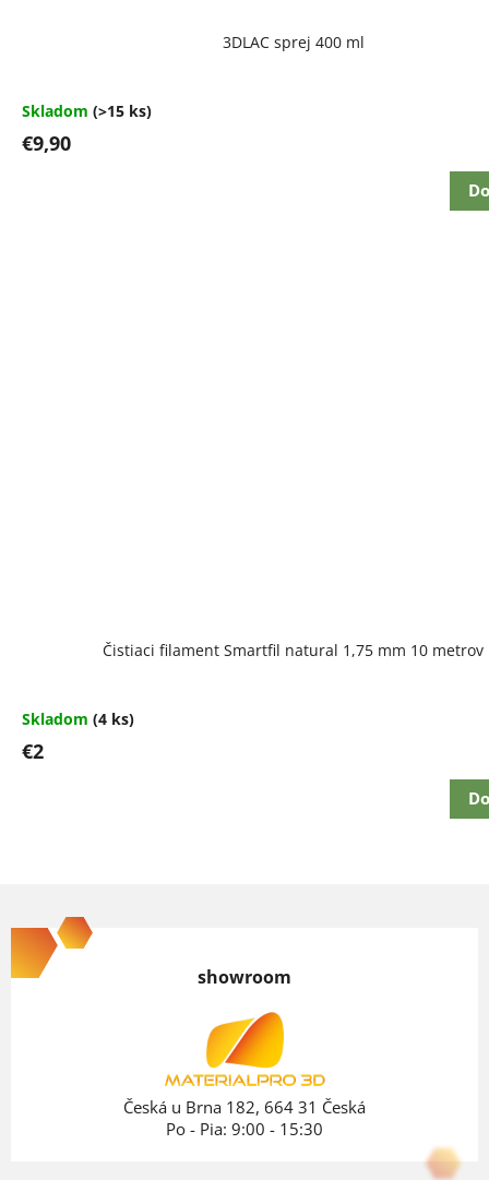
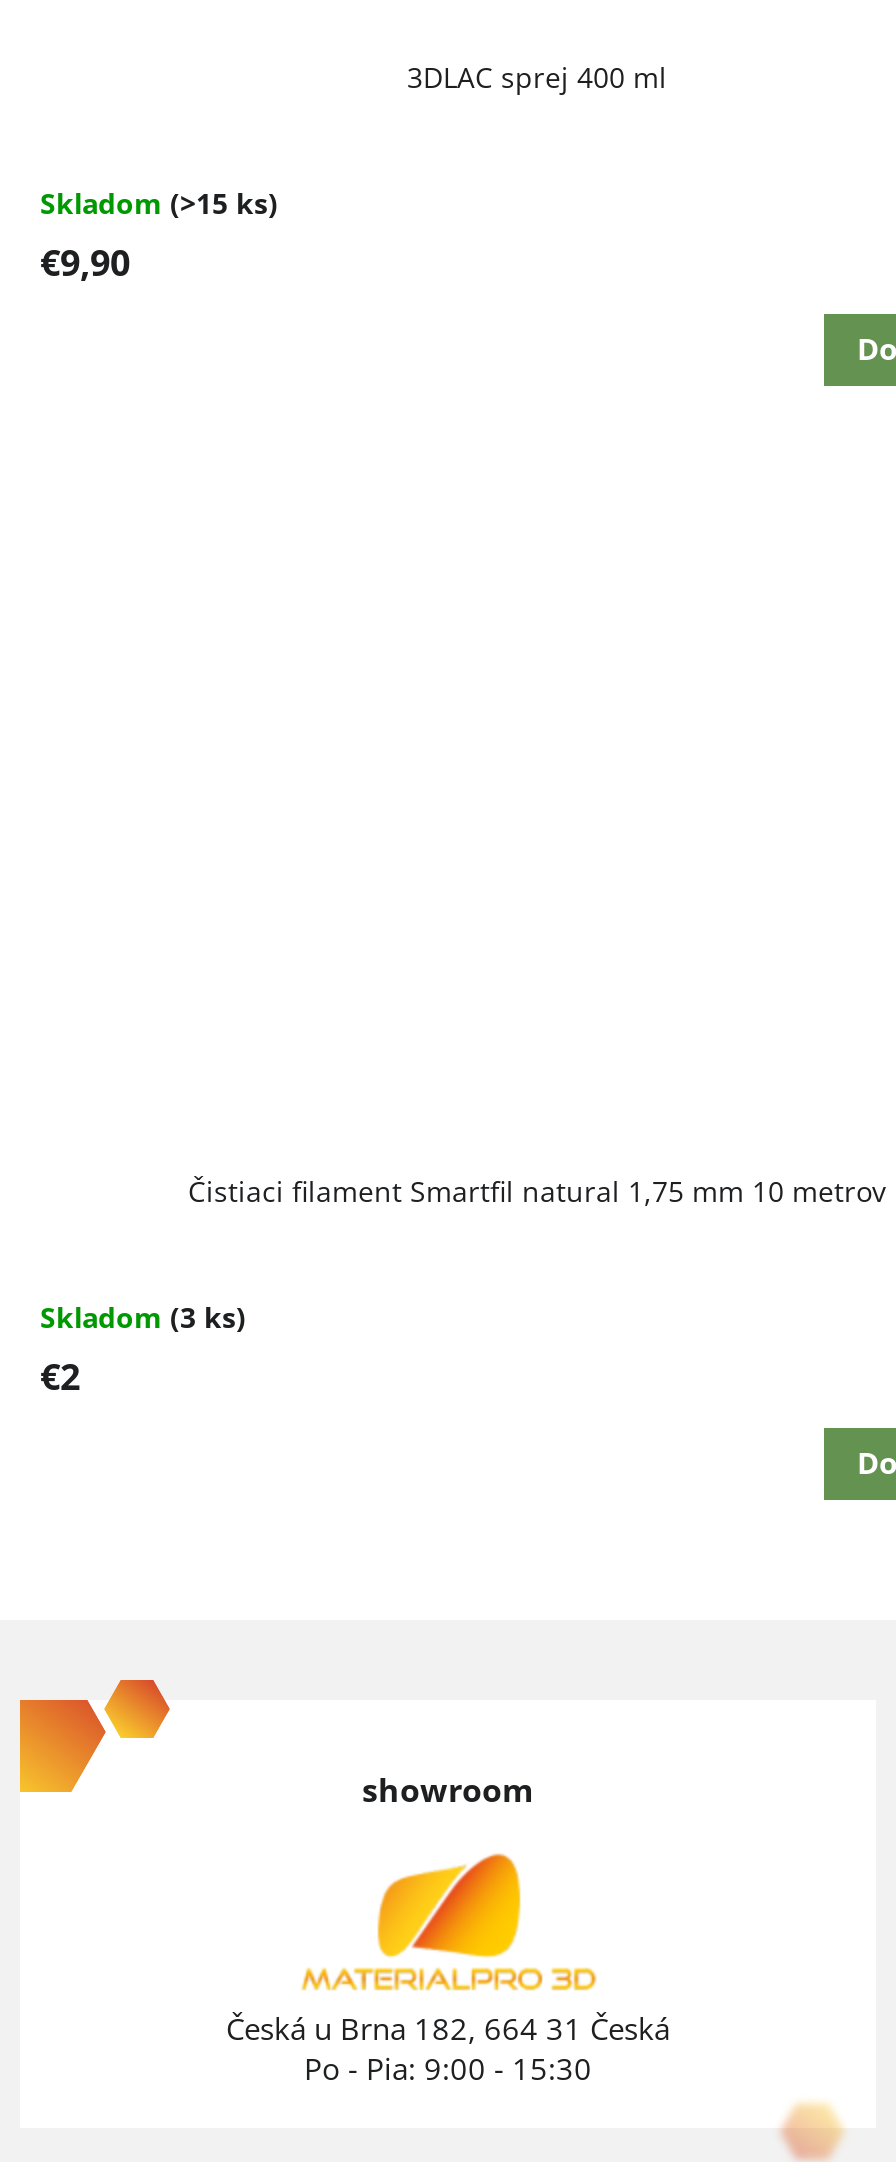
[22,709,134,730] Skladom (4 ks) -> [40,1299,246,1337] Skladom (3 ks)

